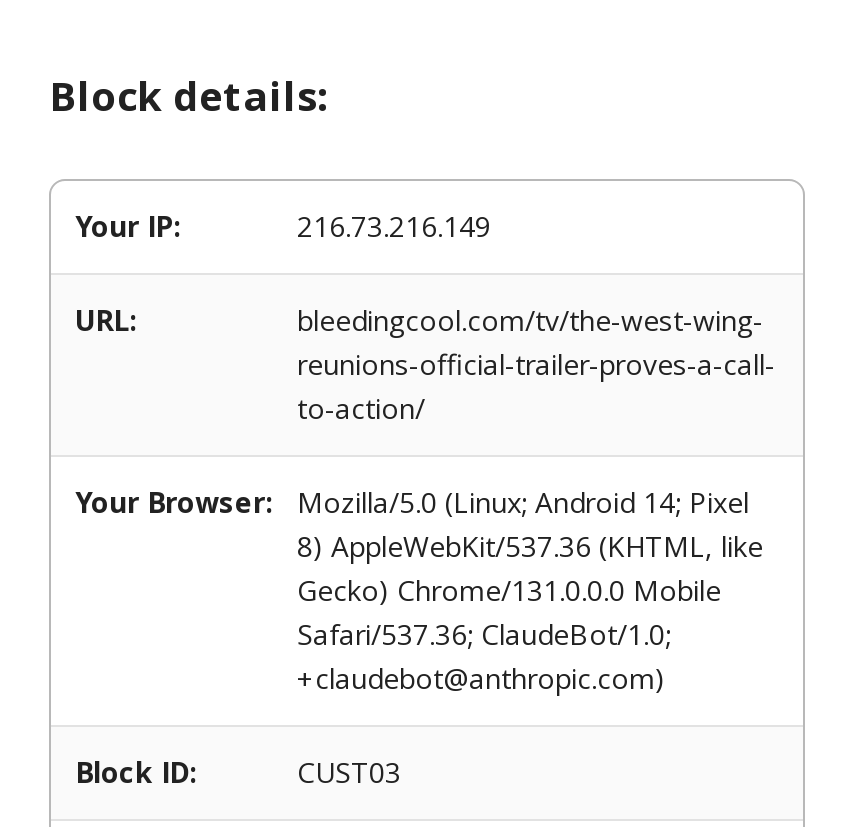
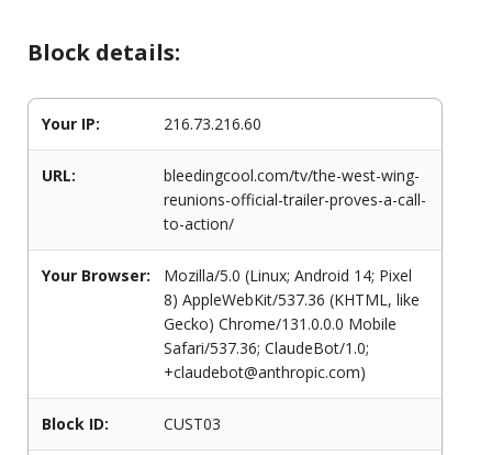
[297,207,491,245] 216.73.216.149 -> [164,113,261,134] 216.73.216.60

